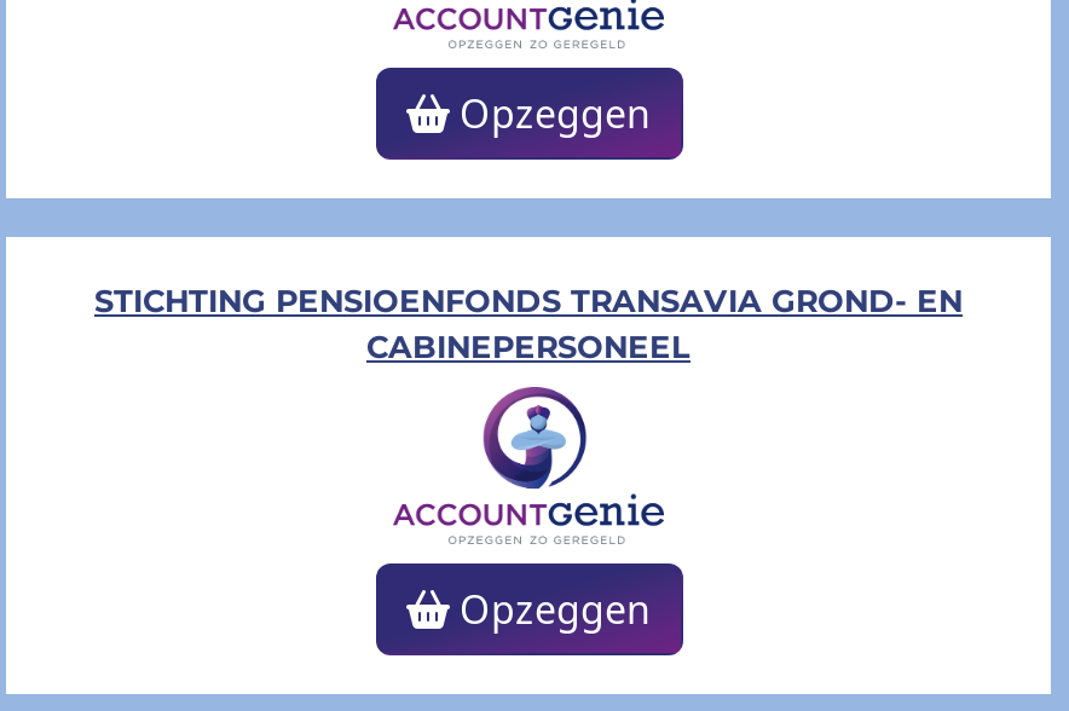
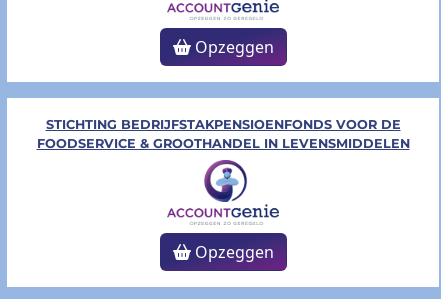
[94,284,963,366] STICHTING PENSIOENFONDS TRANSAVIA GROND- EN | CABINEPERSONEEL -> [36,117,409,151] STICHTING BEDRIJFSTAKPENSIOENFONDS VOOR DE | FOODSERVICE & GROOTHANDEL IN LEVENSMIDDELEN

